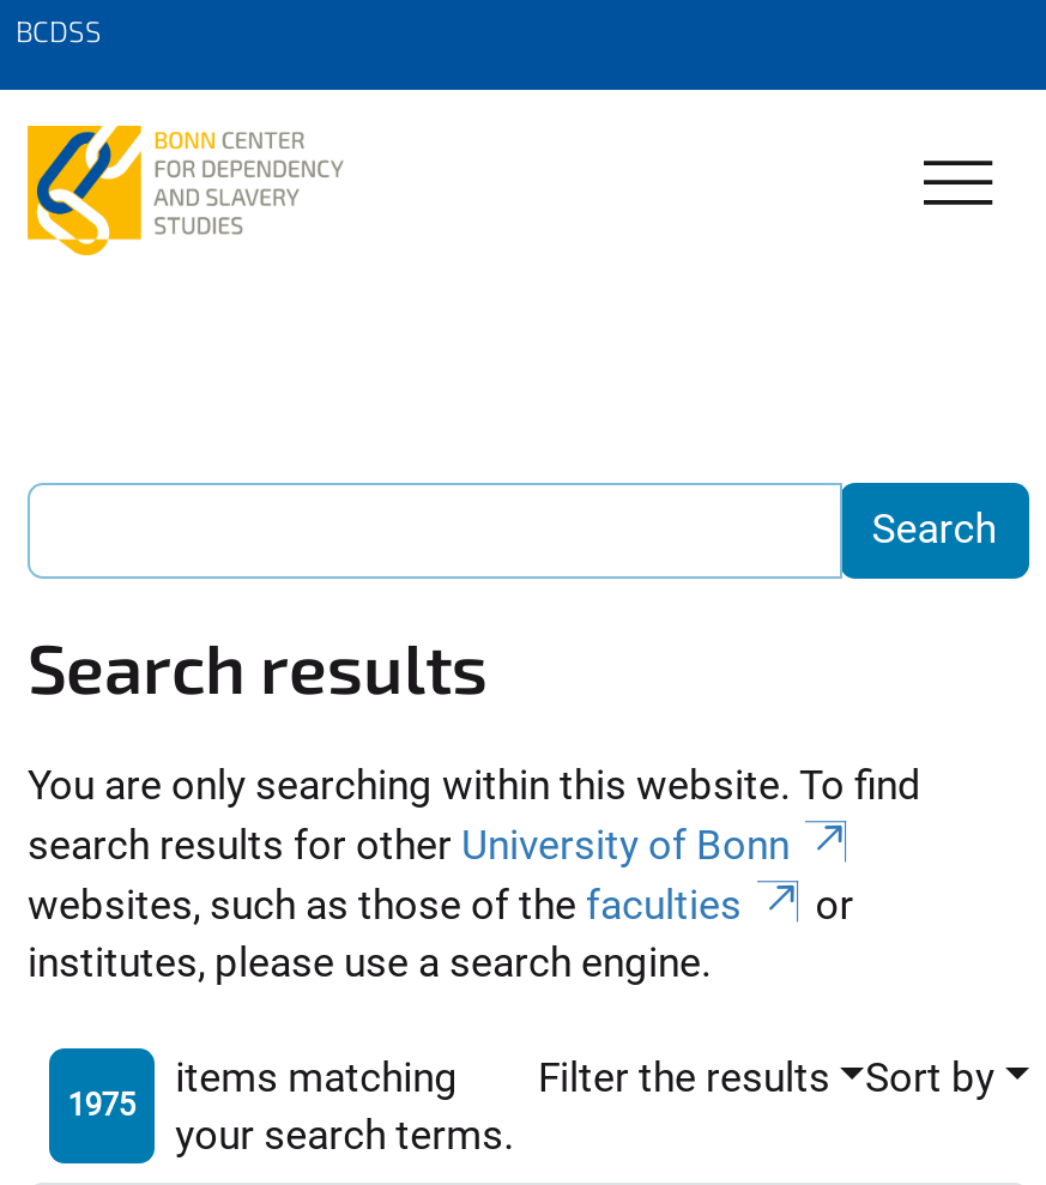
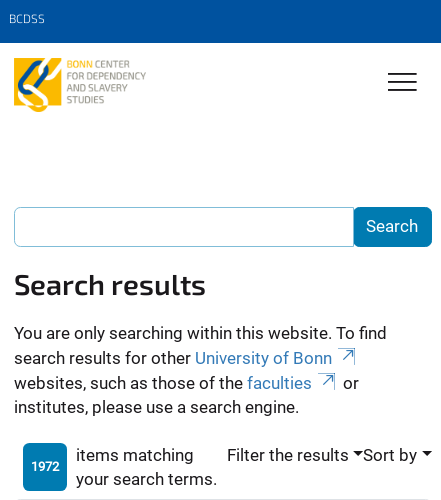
[68,1086,135,1122] 1975 -> [31,459,59,474] 1972

